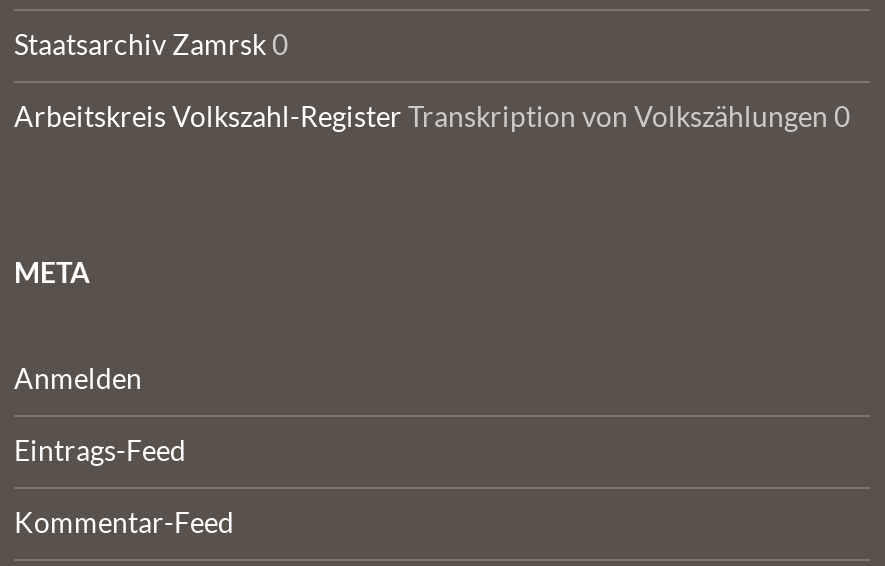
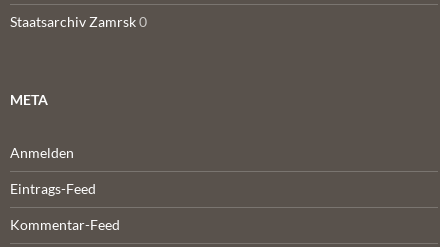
[14,99,850,133] Arbeitskreis Volkszahl-Register Transkription von Volkszählungen 0 -> none

